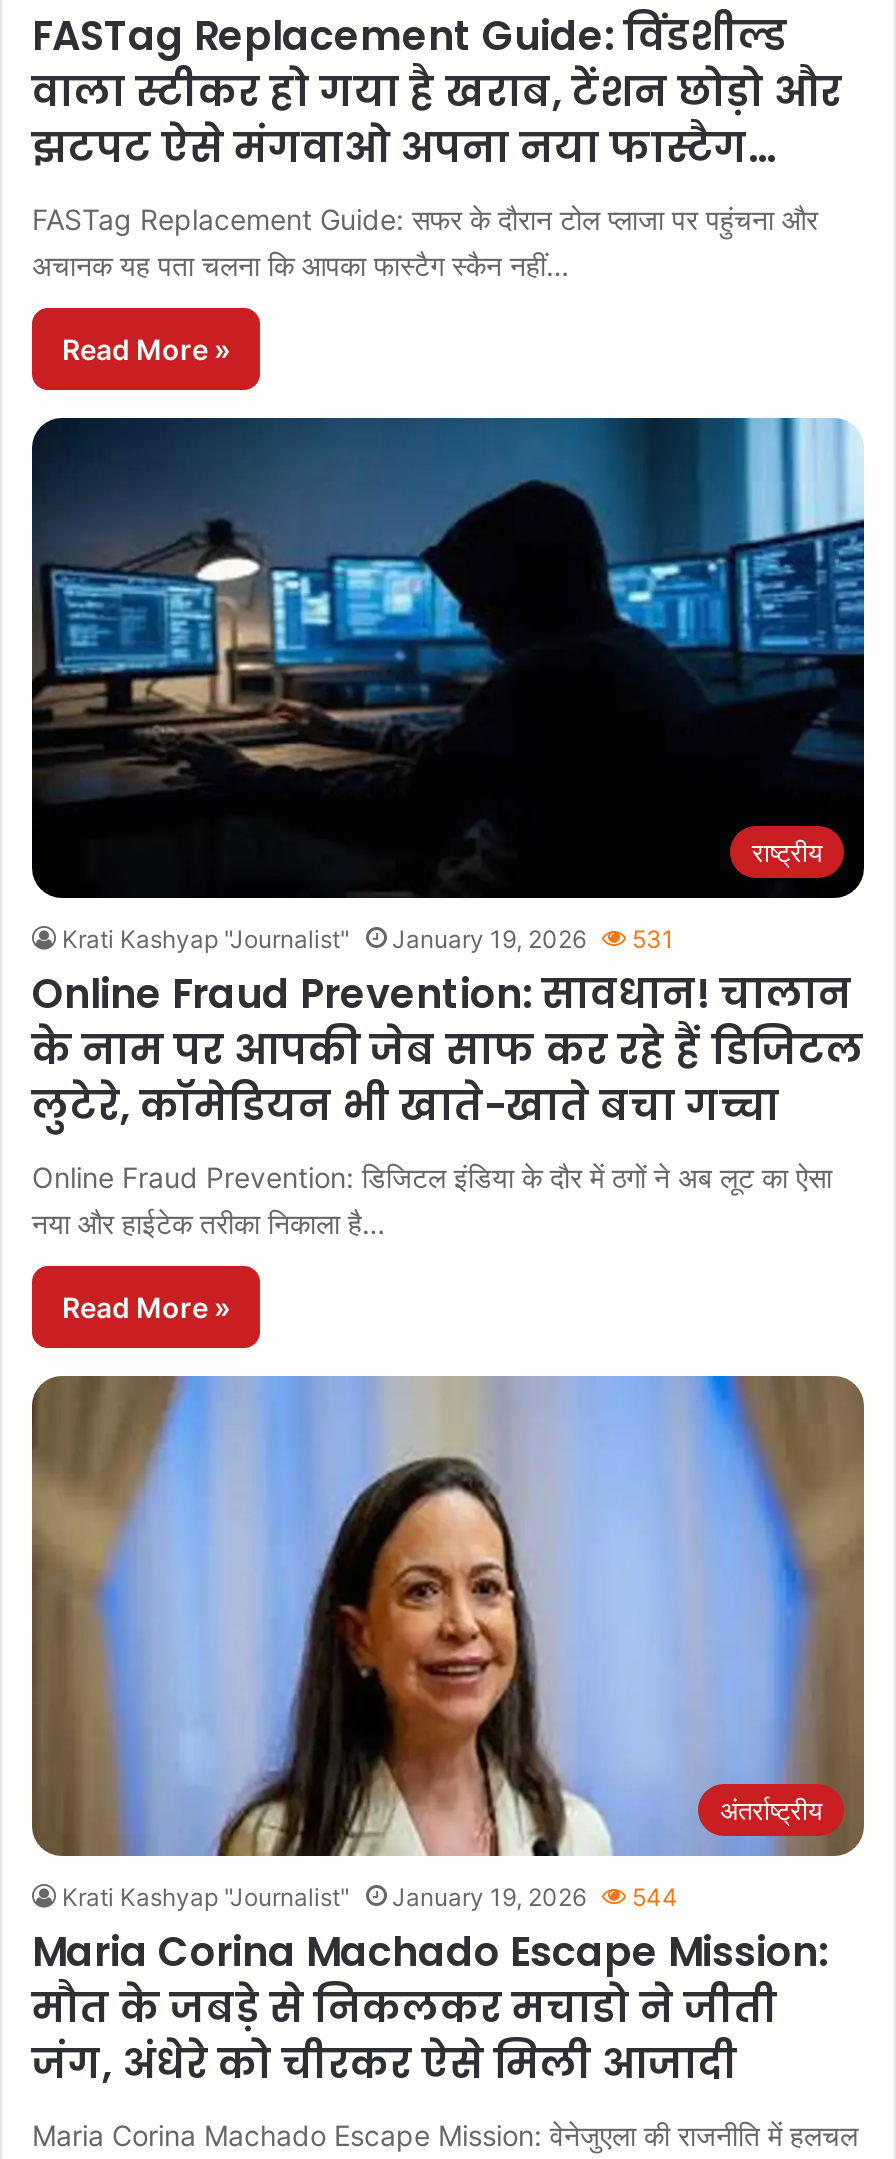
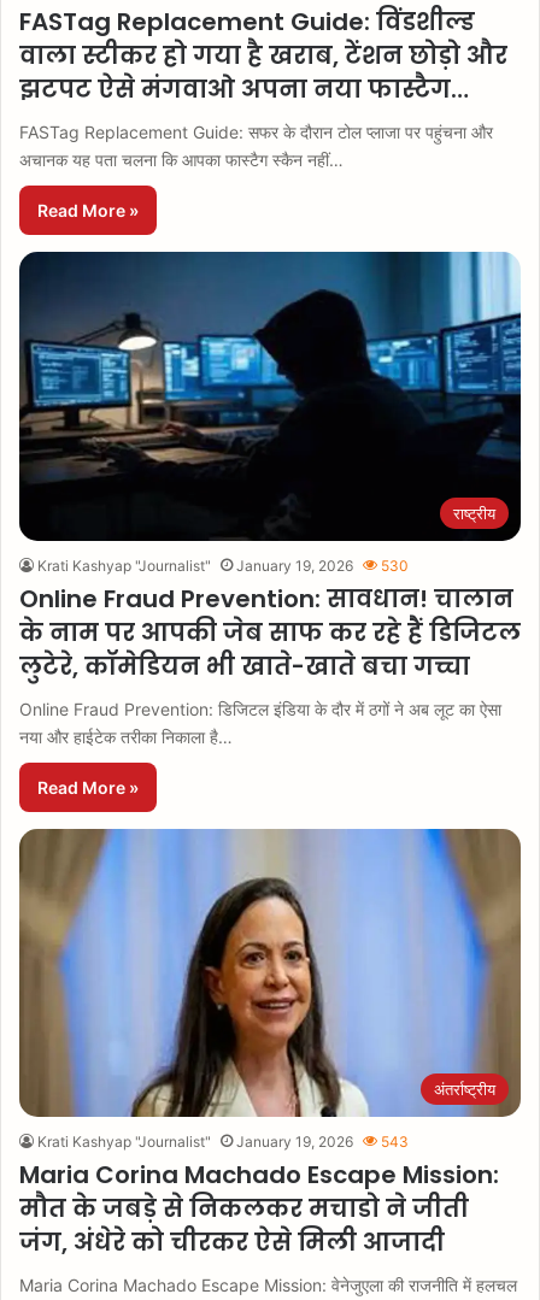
[62,924,674,954] Krati Kashyap "Journalist" January 19, 2026 531 -> [37,556,409,574] Krati Kashyap "Journalist" January 19, 2026 530
[62,1881,678,1911] Krati Kashyap "Journalist" January 19, 2026 544 -> [37,1133,409,1151] Krati Kashyap "Journalist" January 19, 2026 543

